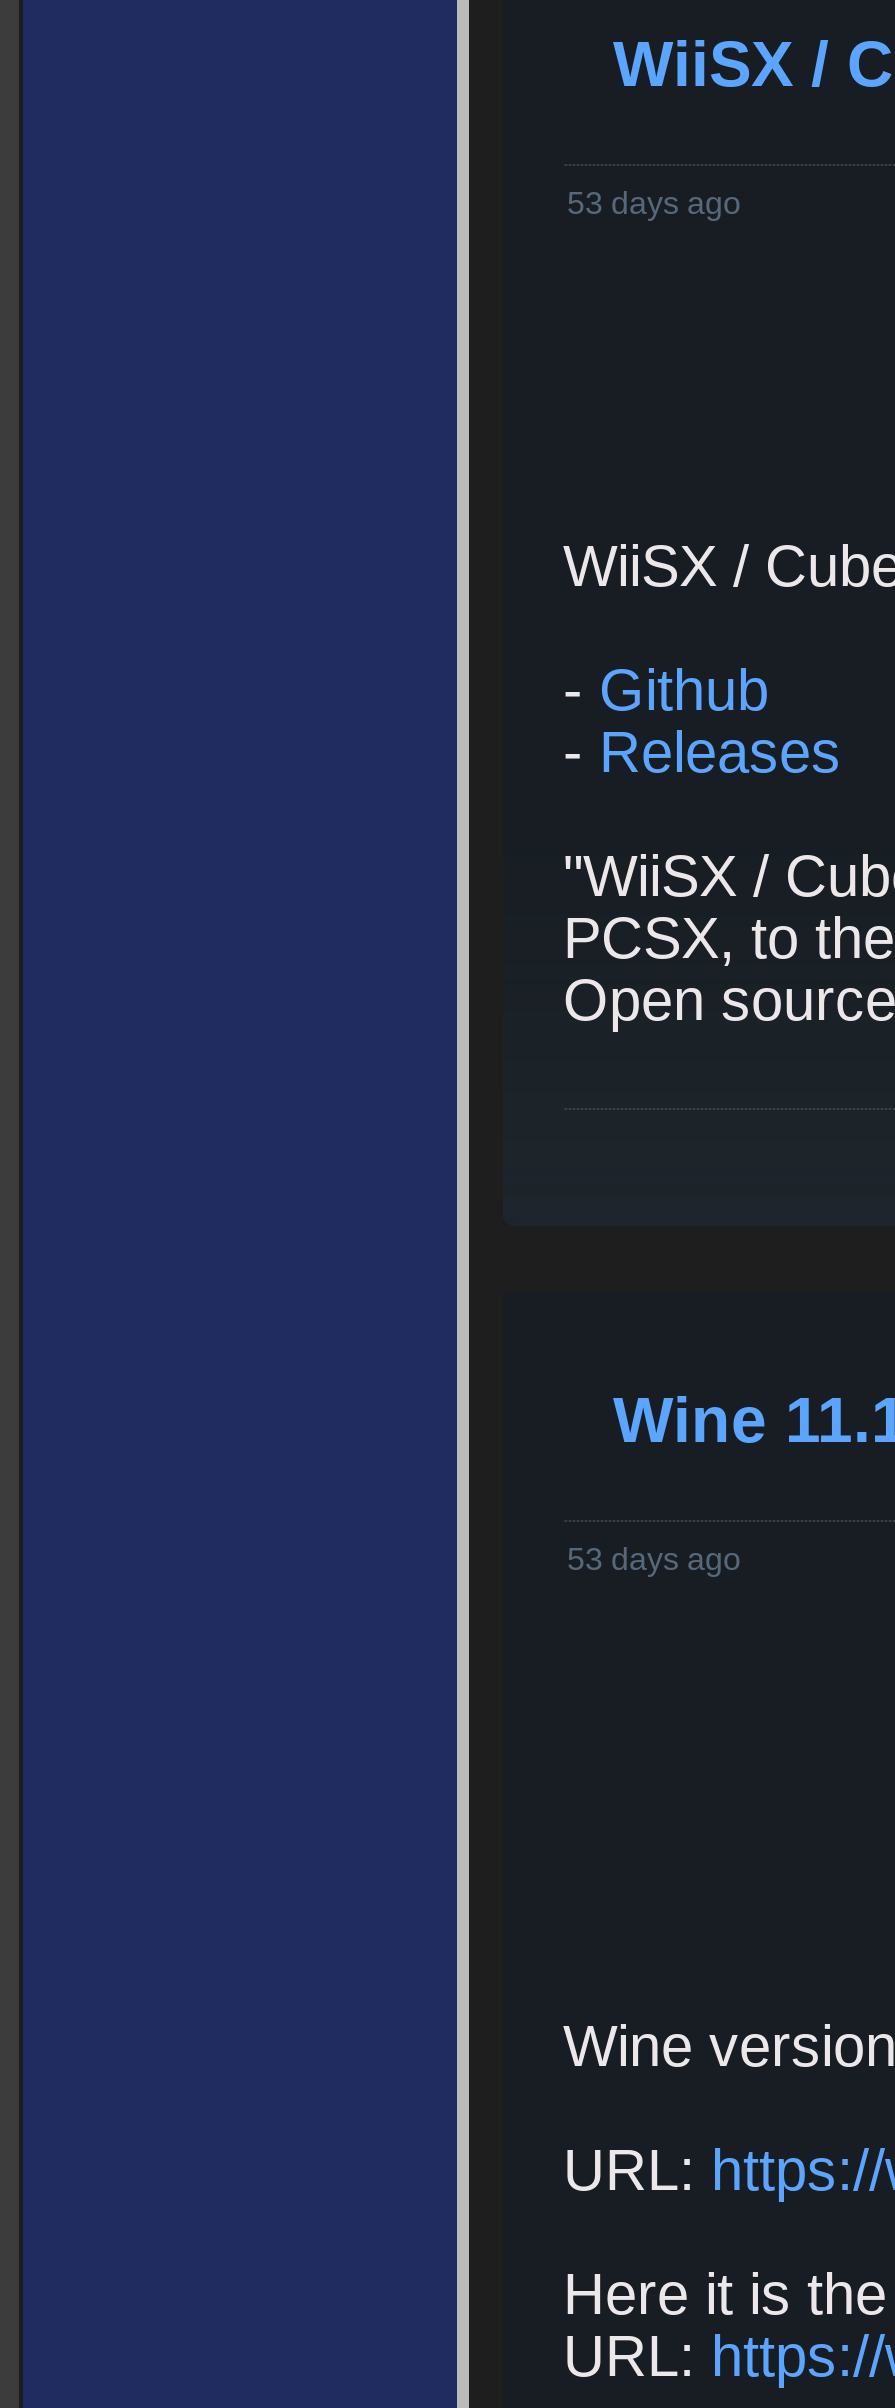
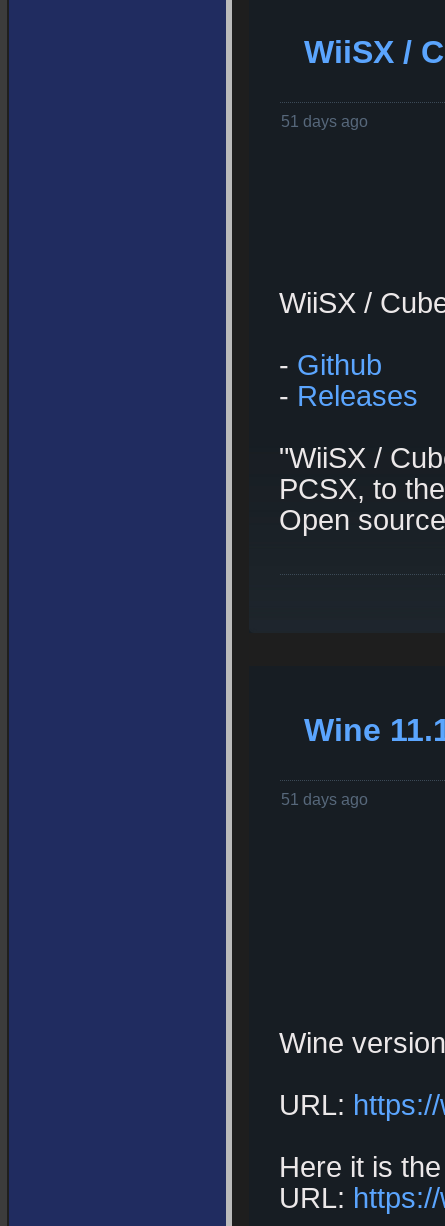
[567,186,741,220] 53 days ago -> [281,113,368,130] 51 days ago
[567,1541,741,1575] 53 days ago -> [281,791,368,808] 51 days ago

